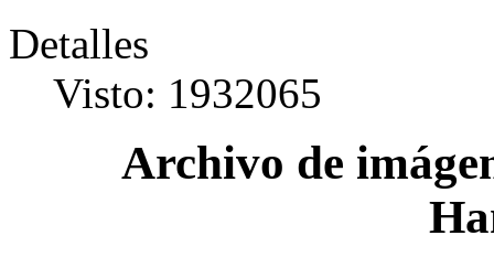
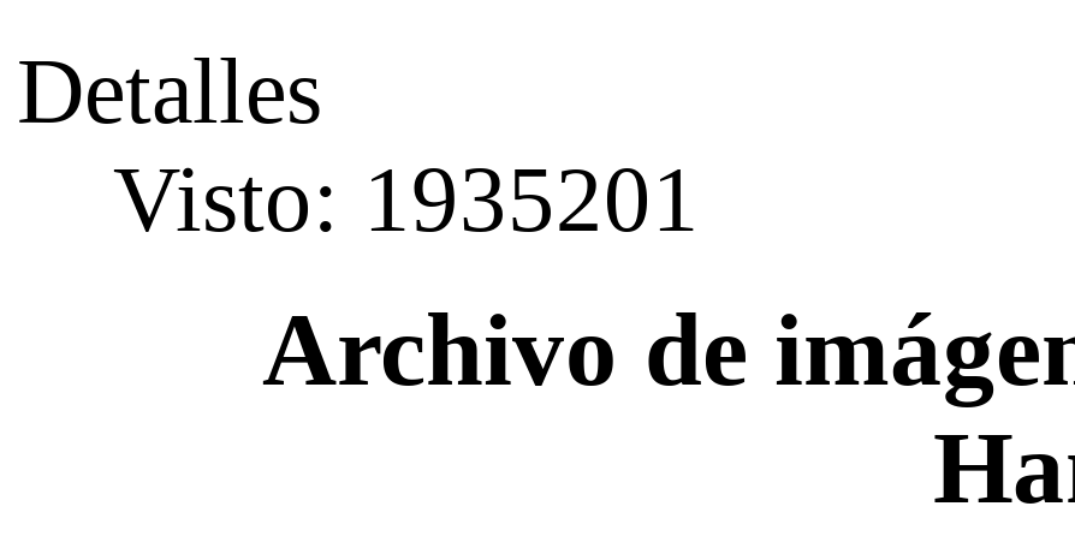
[53,69,322,117] Visto: 1932065 -> [113,146,700,250] Visto: 1935201

